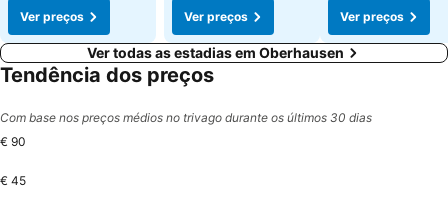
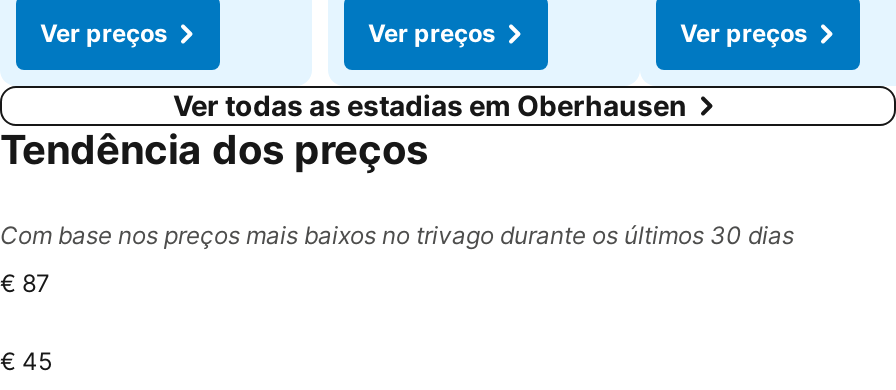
[0,110,372,125] Com base nos preços médios no trivago durante os últimos 30 dias -> [0,220,794,250] Com base nos preços mais baixos no trivago durante os últimos 30 dias
[0,134,26,149] € 90 -> [0,268,50,298] € 87

